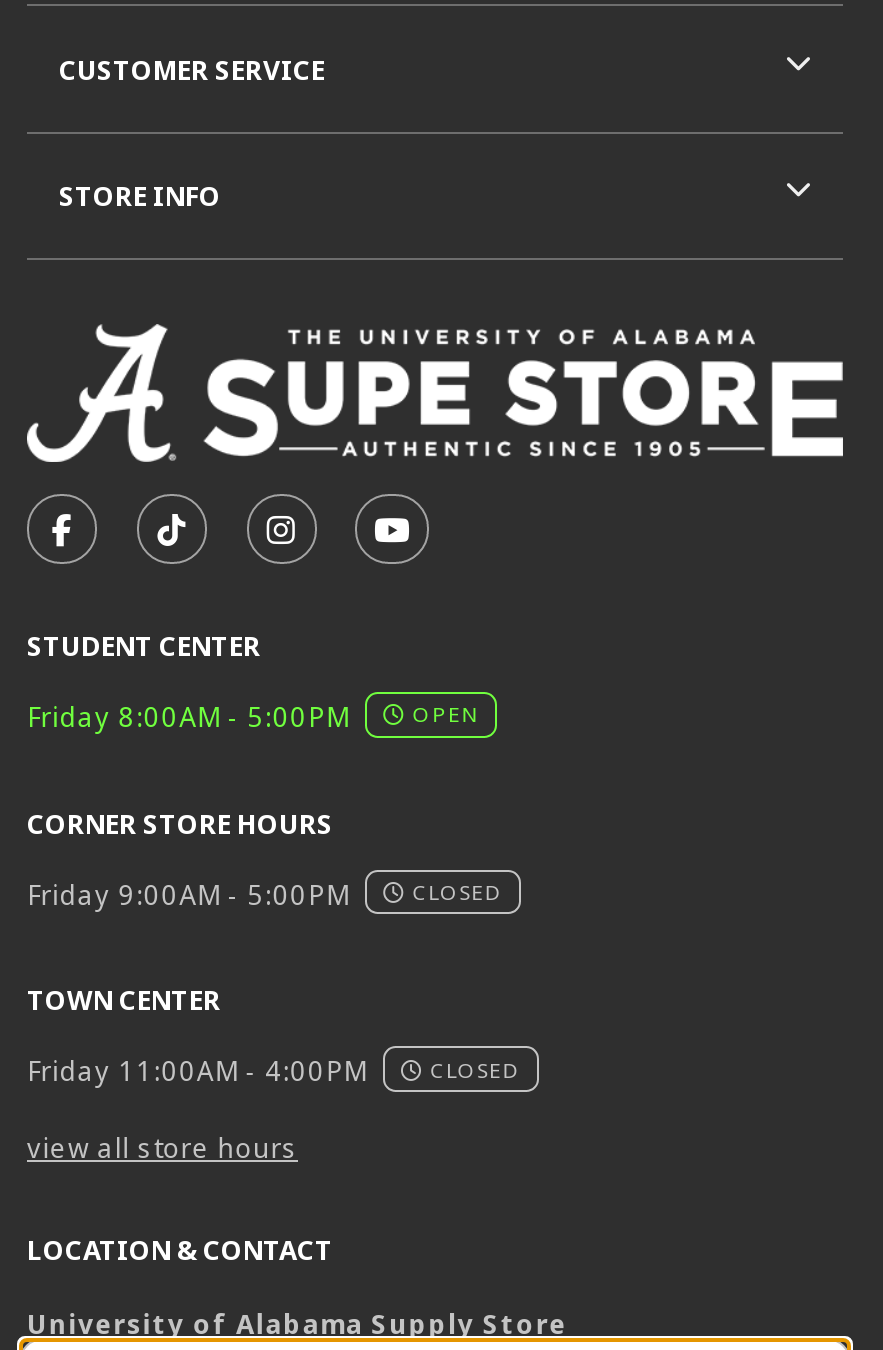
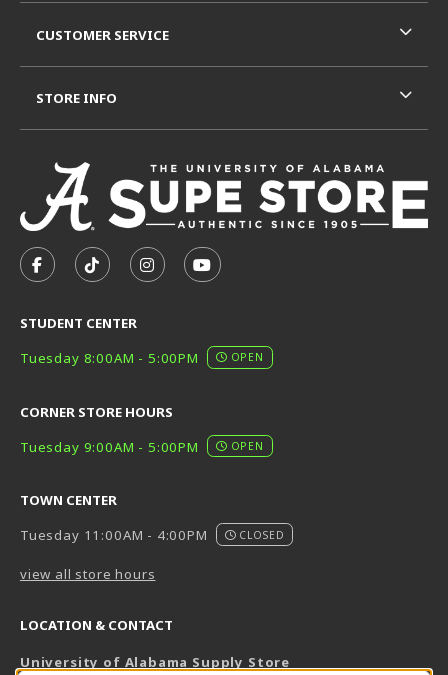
[27,699,479,735] Friday 8:00AM - 5:00PM OPEN -> [20,349,264,367] Tuesday 8:00AM - 5:00PM OPEN
[27,876,503,912] Friday 9:00AM - 5:00PM | CLOSED -> [20,438,264,456] Tuesday 9:00AM - 5:00PM | OPEN
[27,1053,520,1089] Friday 11:00AM - 4:00PM CLOSED -> [20,527,284,545] Tuesday 11:00AM - 4:00PM CLOSED

